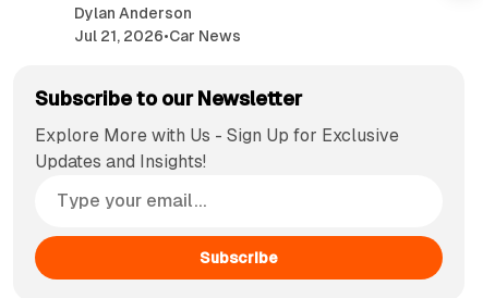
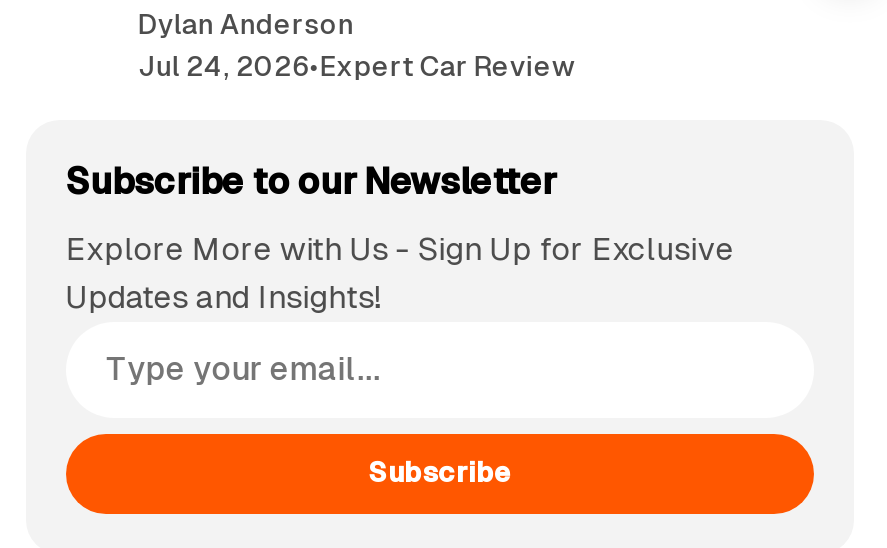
[74,27,241,45] Jul 21, 2026•Car News -> [138,50,576,82] Jul 24, 2026•Expert Car Review

